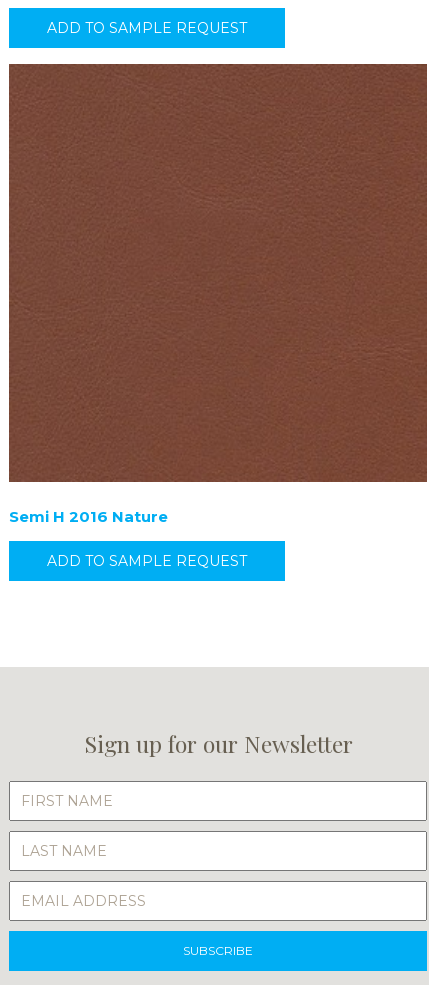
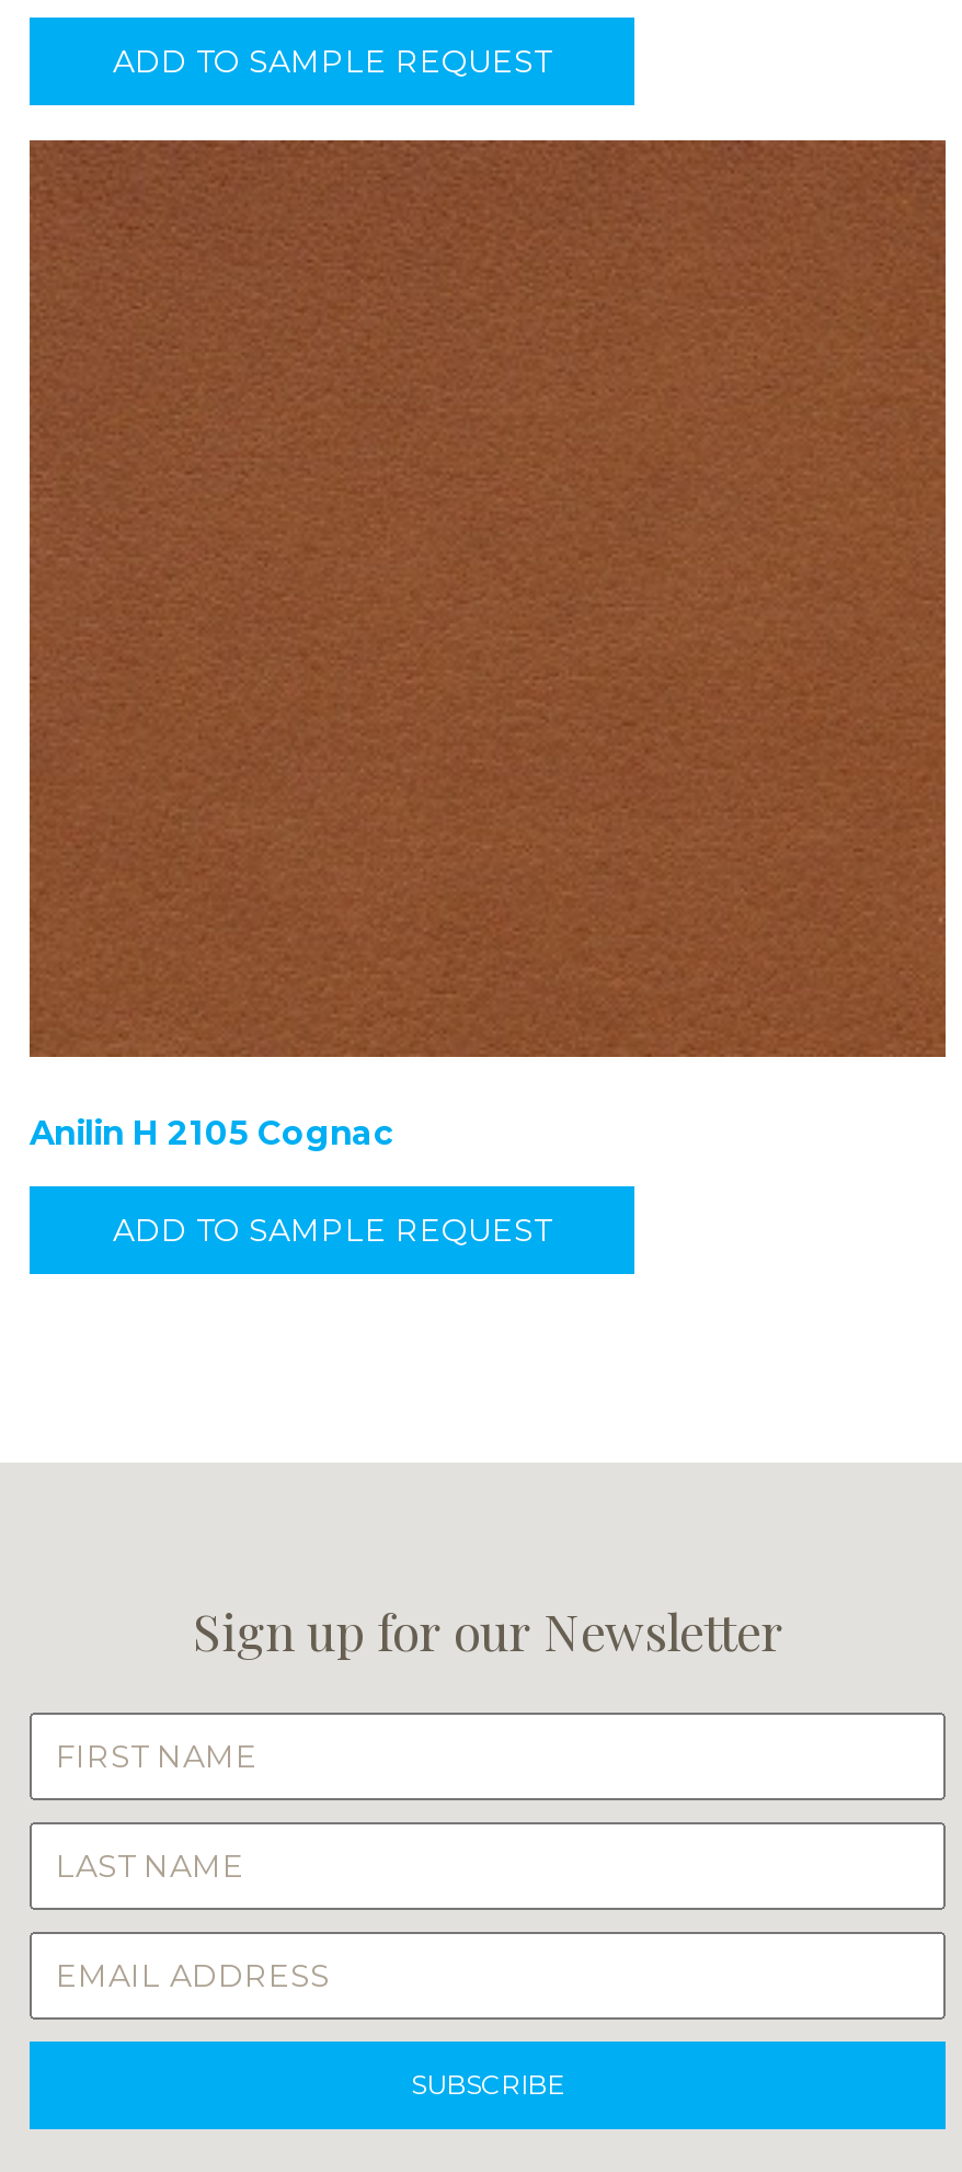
[9,507,168,526] Semi H 2016 Nature -> [30,1112,393,1154] Anilin H 2105 Cognac

